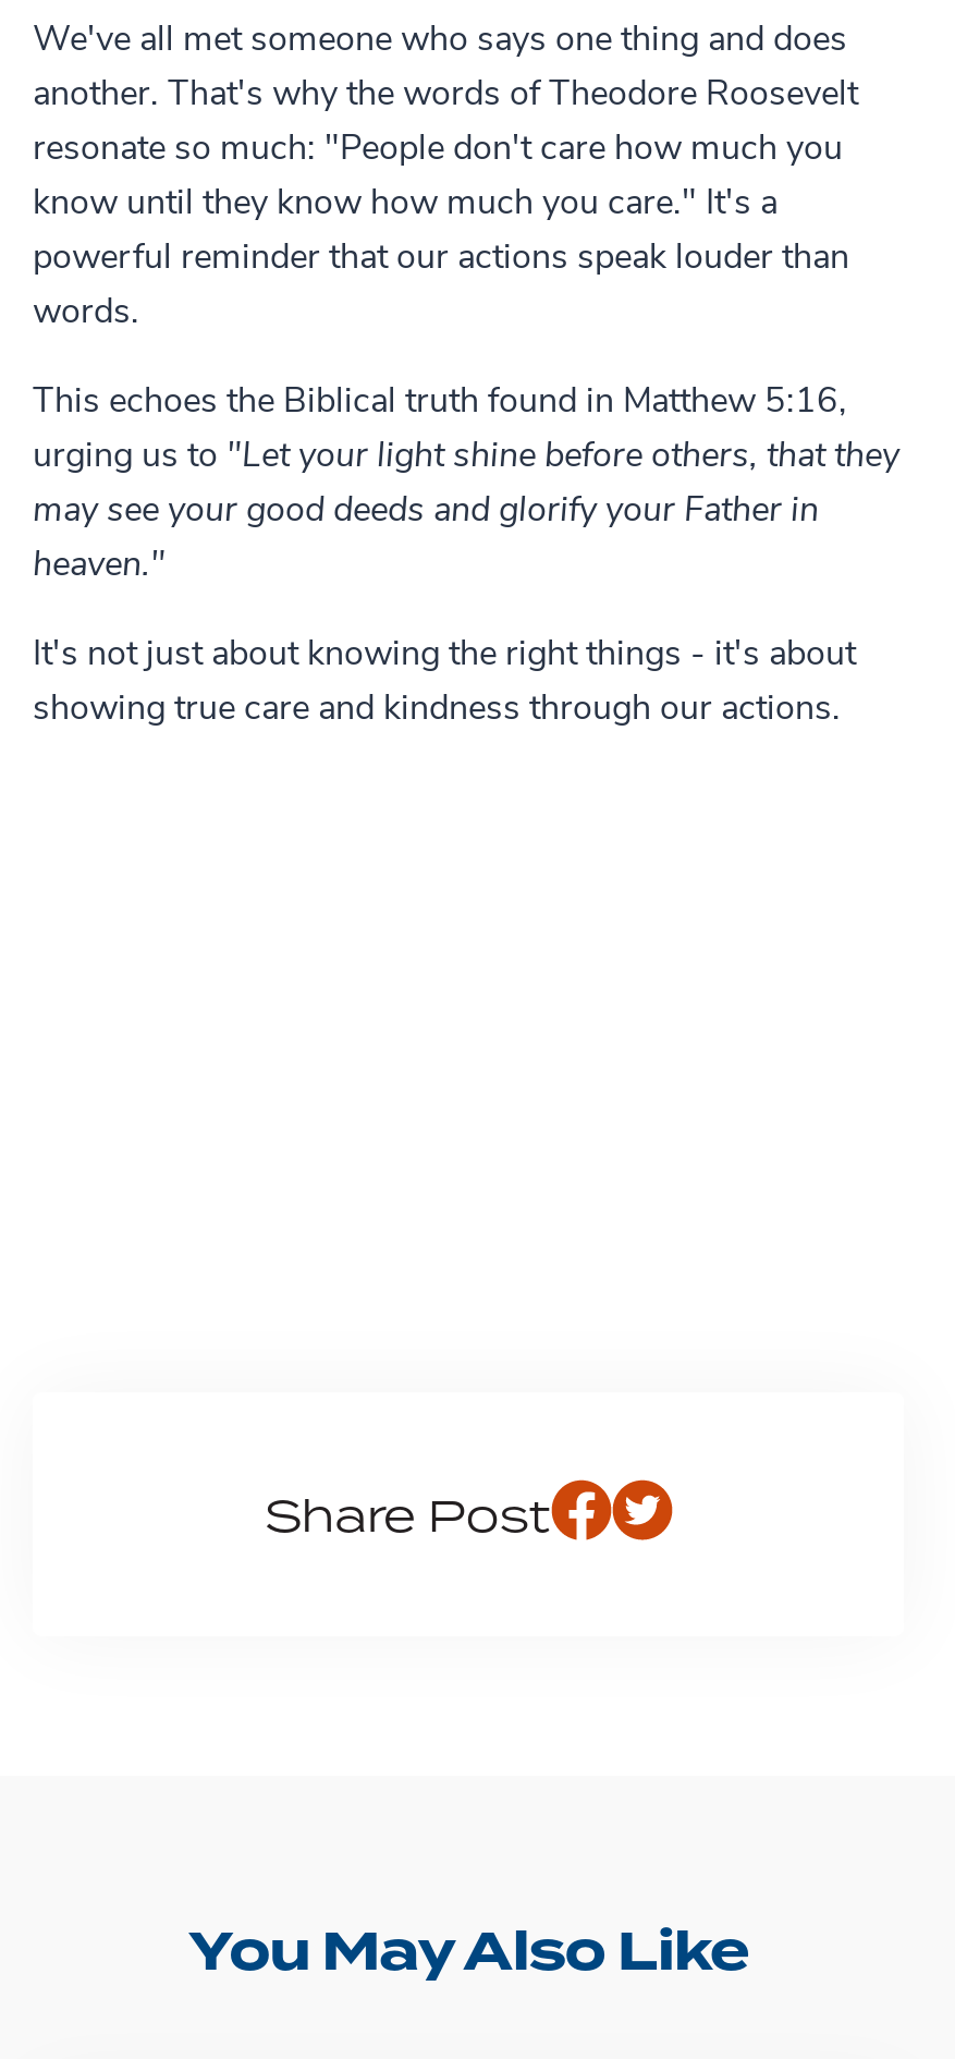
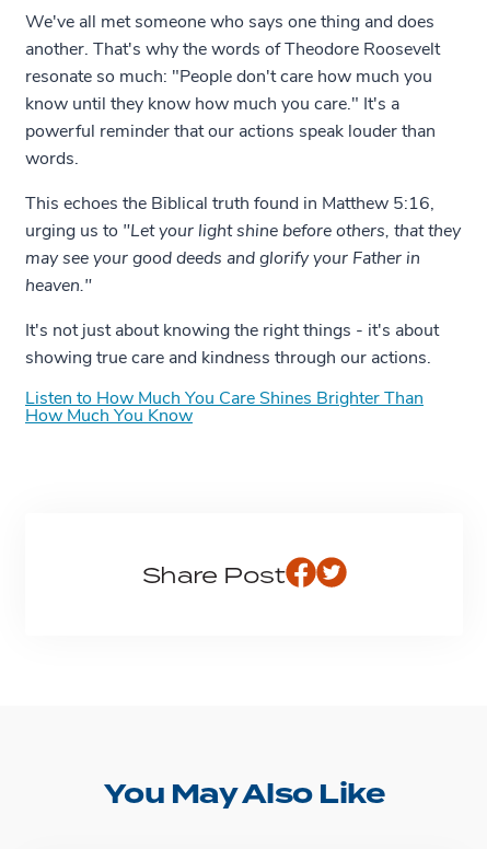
none -> [25,390,424,425] Listen to How Much You Care Shines Brighter Than | How Much You Know

